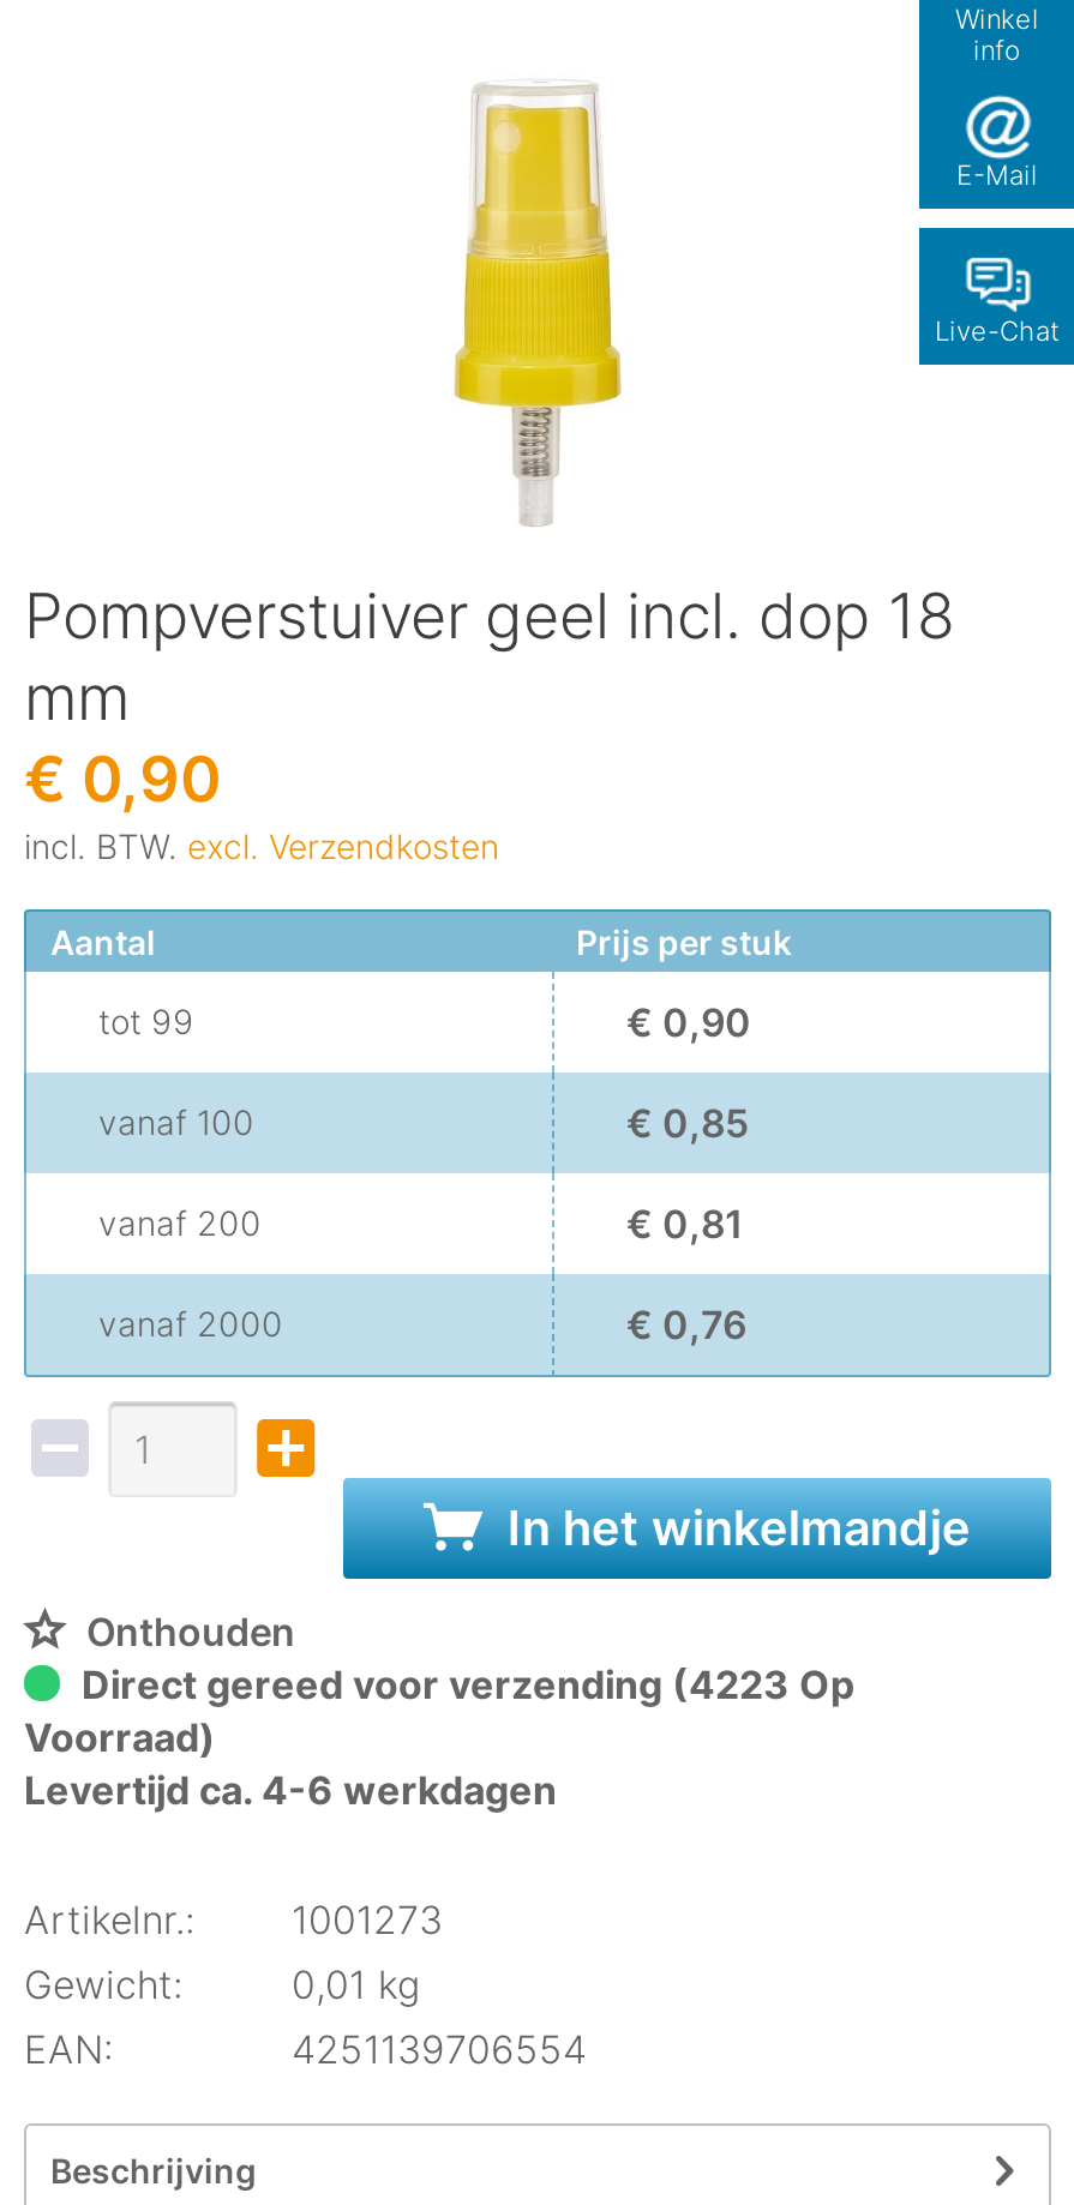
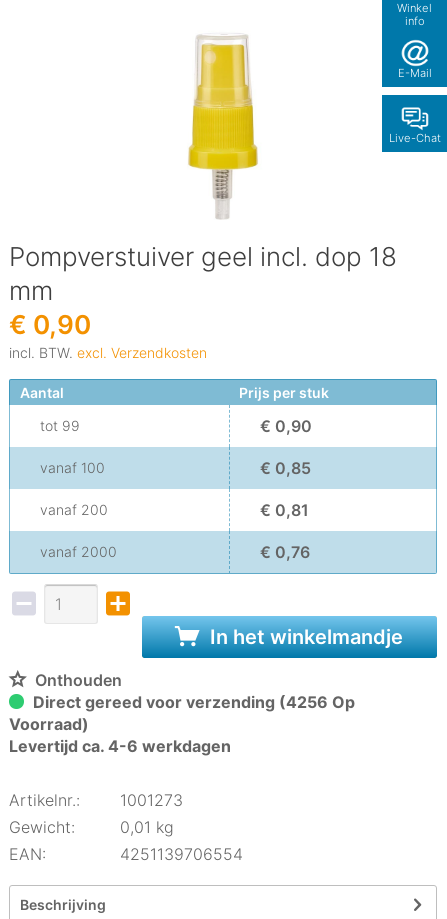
[72,1660,854,1708] Direct gereed voor verzending (4223 Op -> [29,692,355,712] Direct gereed voor verzending (4256 Op

